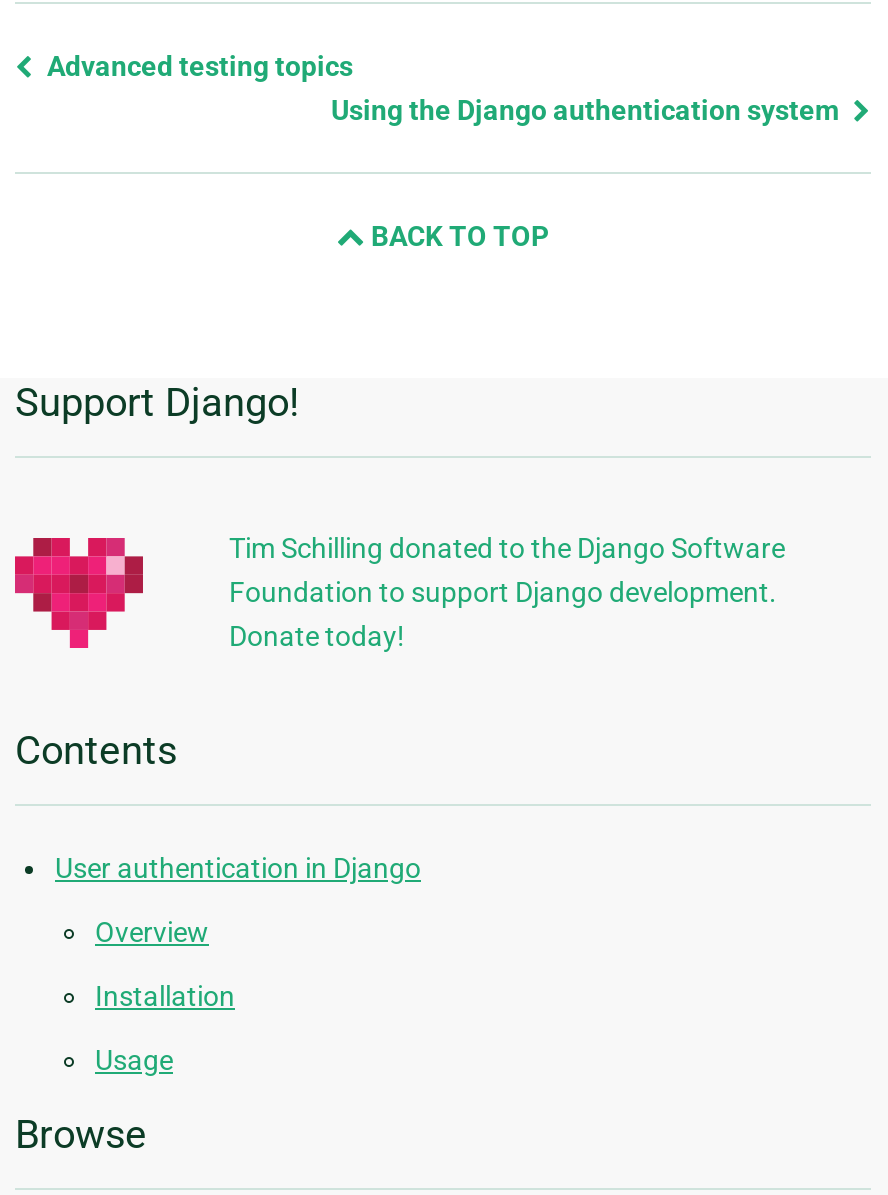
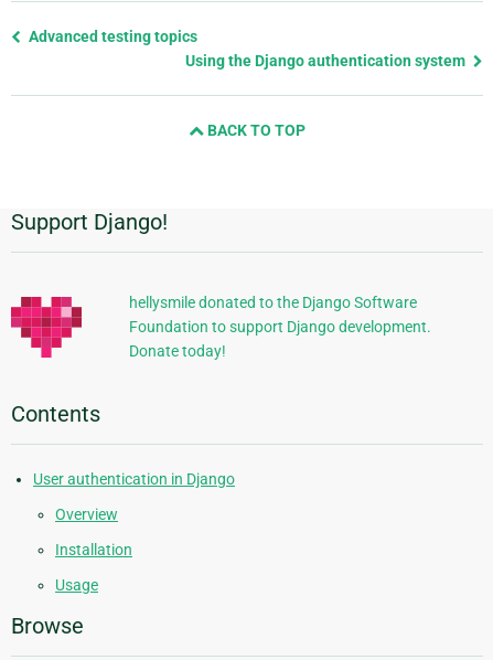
[229,532,785,564] Tim Schilling donated to the Django Software -> [129,293,417,311] hellysmile donated to the Django Software

